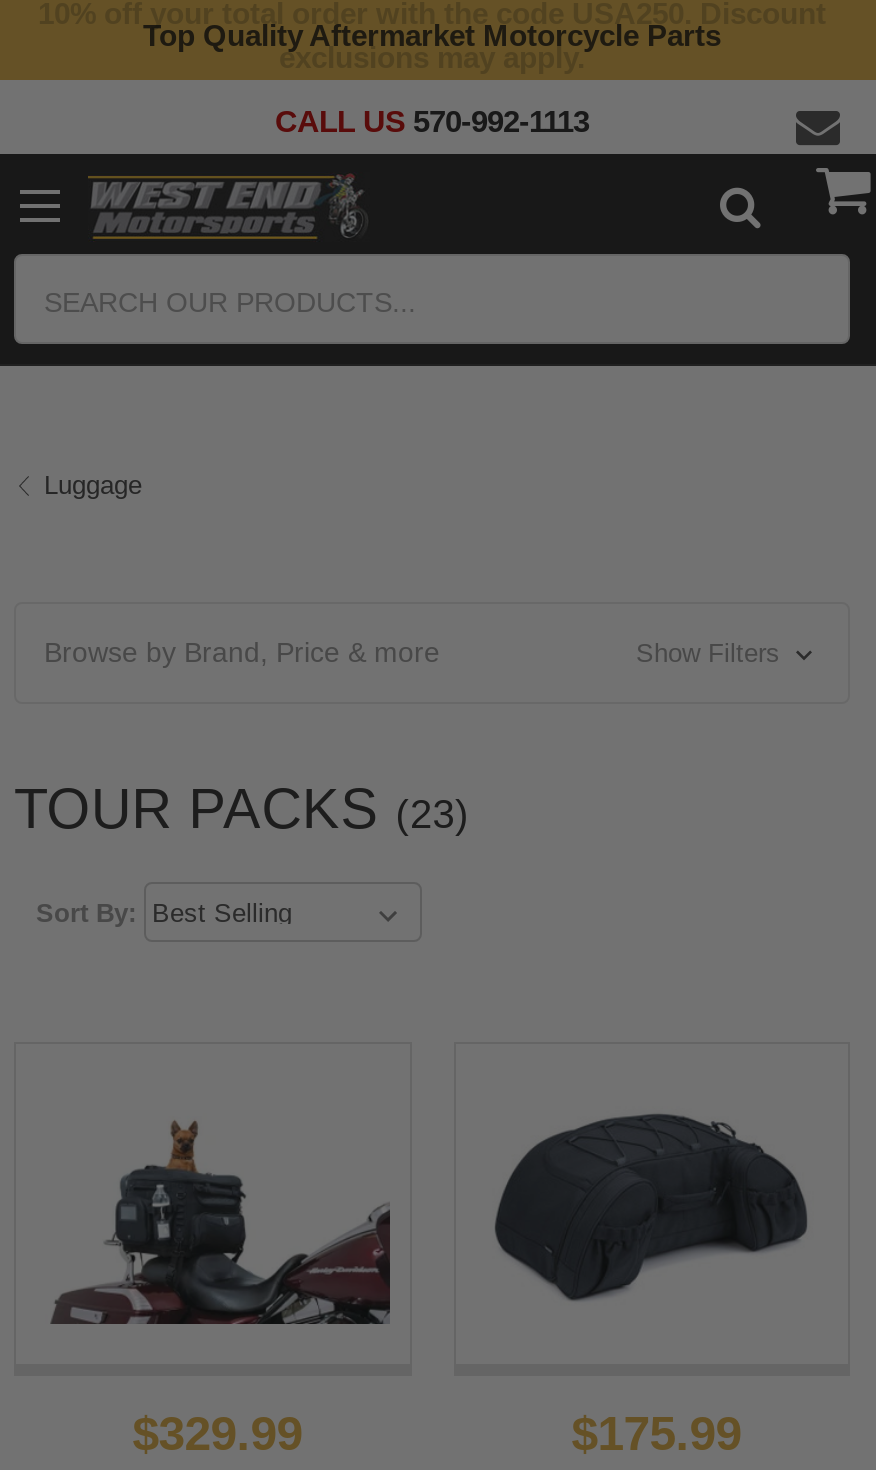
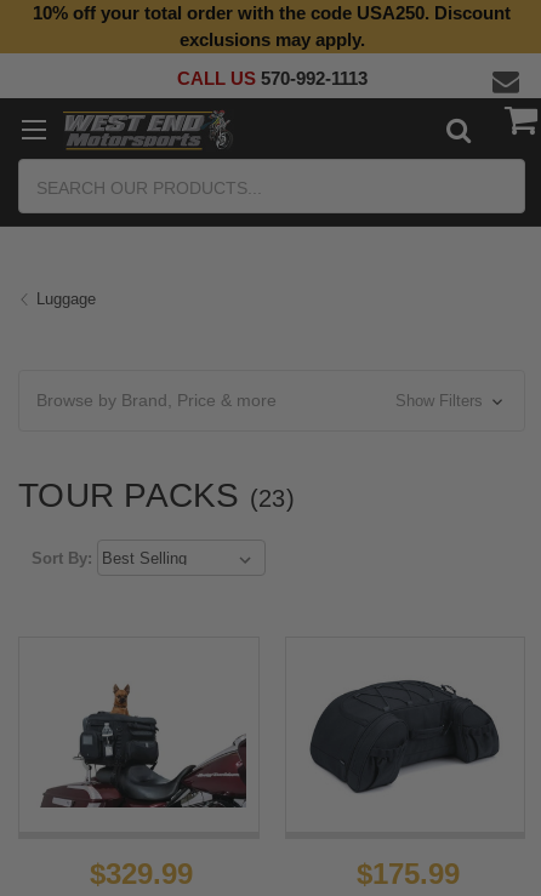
[143,18,721,52] Top Quality Aftermarket Motorcycle Parts -> [33,2,511,50] 10% off your total order with the code USA250. Discount | exclusions may apply.

